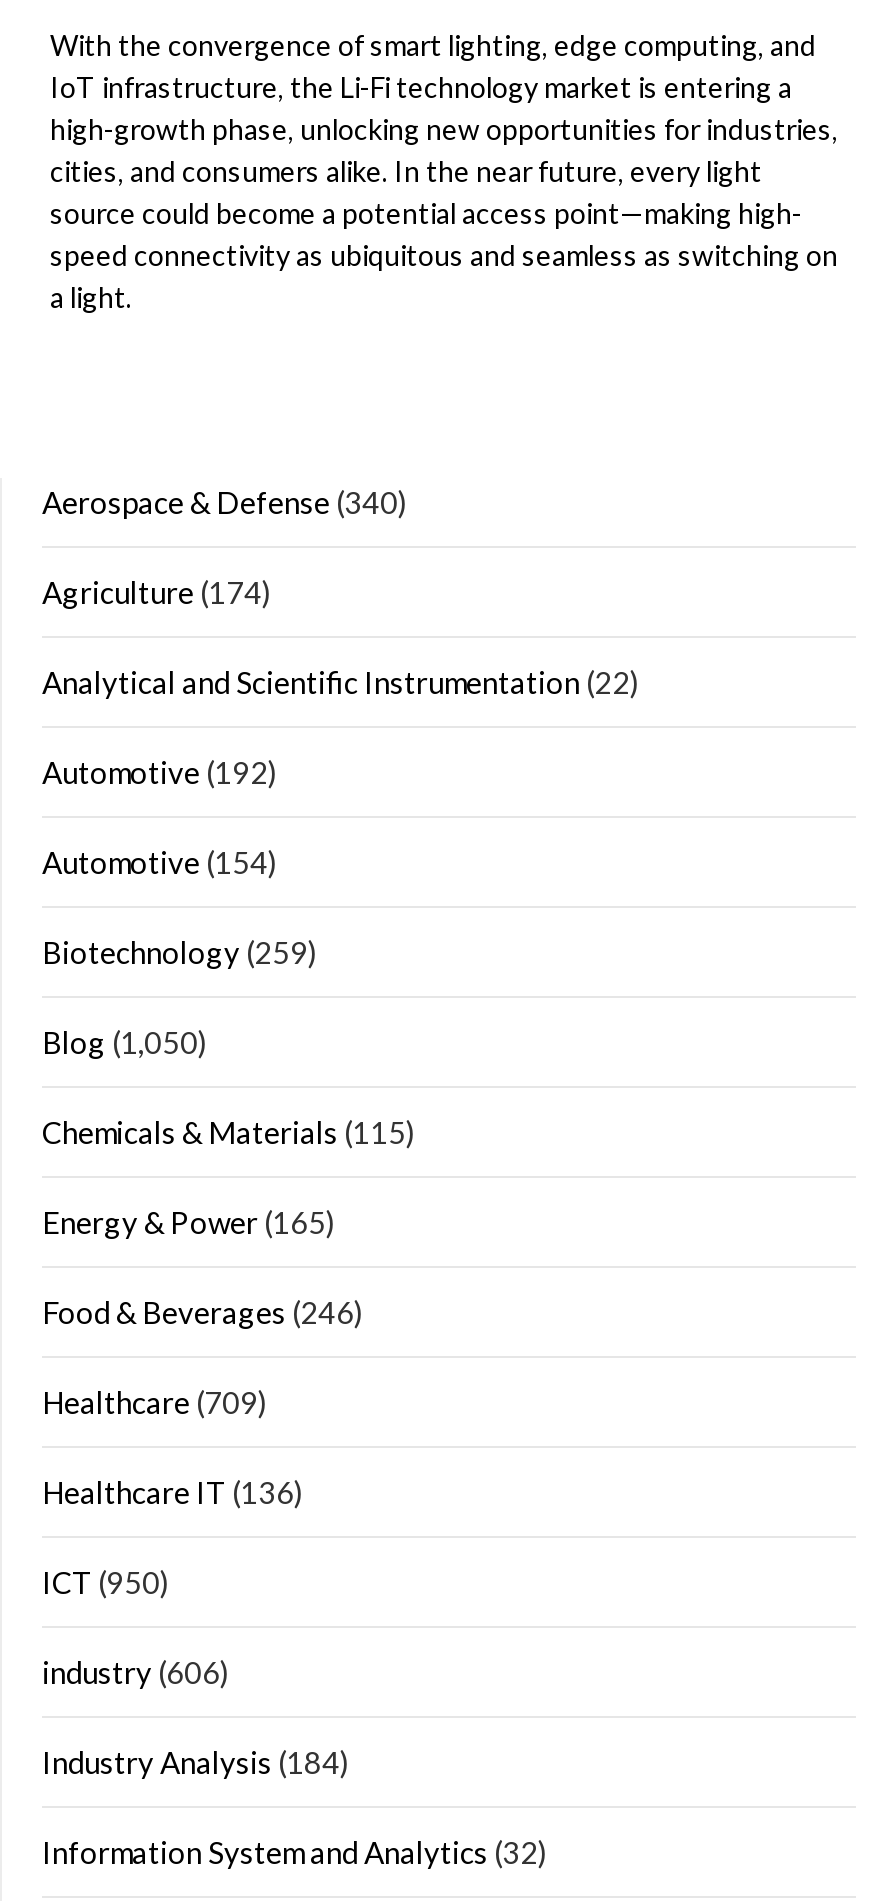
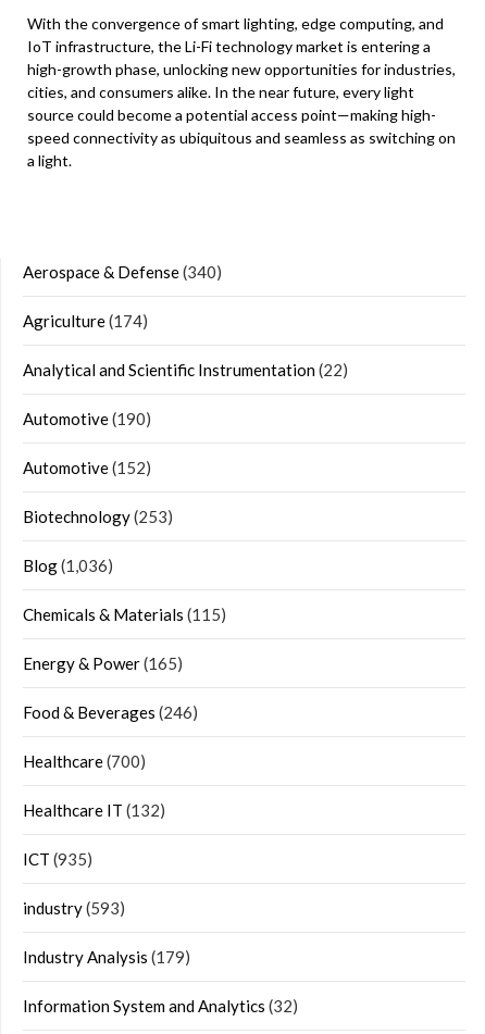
[42,753,278,789] Automotive (192) -> [23,409,151,428] Automotive (190)
[42,843,278,879] Automotive (154) -> [23,458,151,477] Automotive (152)
[42,933,318,969] Biotechnology (259) -> [23,507,173,526] Biotechnology (253)
[42,1023,208,1059] Blog (1,050) -> [23,556,113,575] Blog (1,036)
[42,1383,268,1419] Healthcare (709) -> [23,751,146,771] Healthcare (700)
[42,1473,304,1509] Healthcare IT (136) -> [23,800,165,820] Healthcare IT (132)
[42,1563,170,1599] ICT (950) -> [23,849,92,869] ICT (935)
[42,1653,230,1689] industry (606) -> [23,898,125,918] industry (593)
[42,1743,350,1779] Industry Analysis (184) -> [23,947,190,967] Industry Analysis (179)

